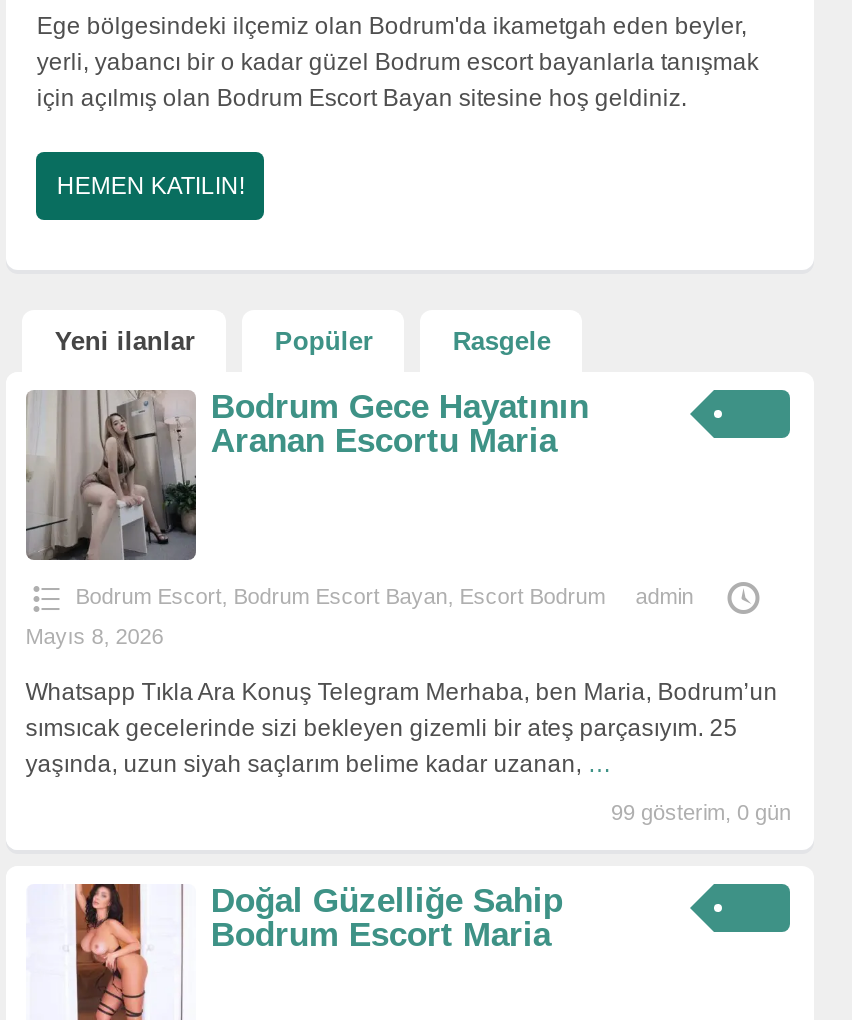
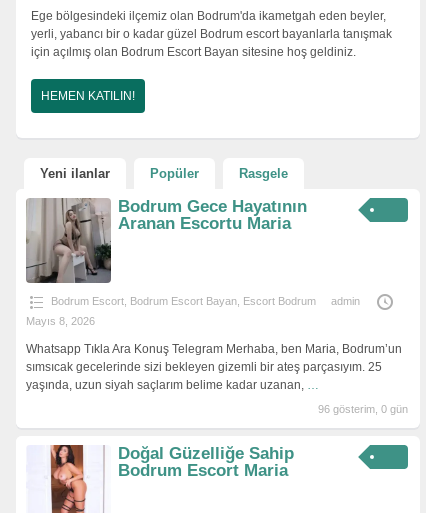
[611,801,791,825] 99 gösterim, 0 gün -> [318,403,408,415] 96 gösterim, 0 gün

